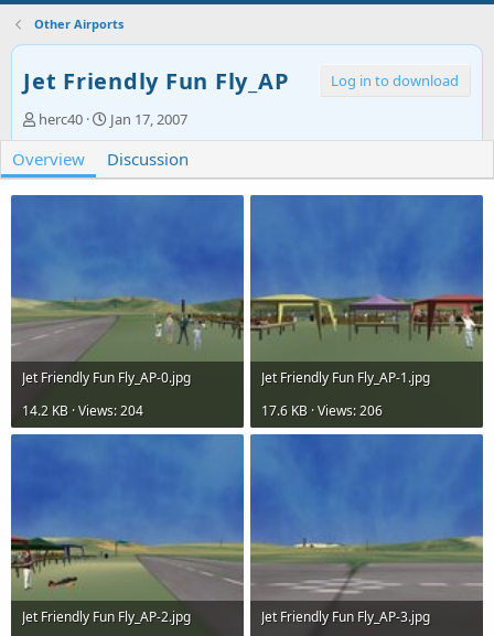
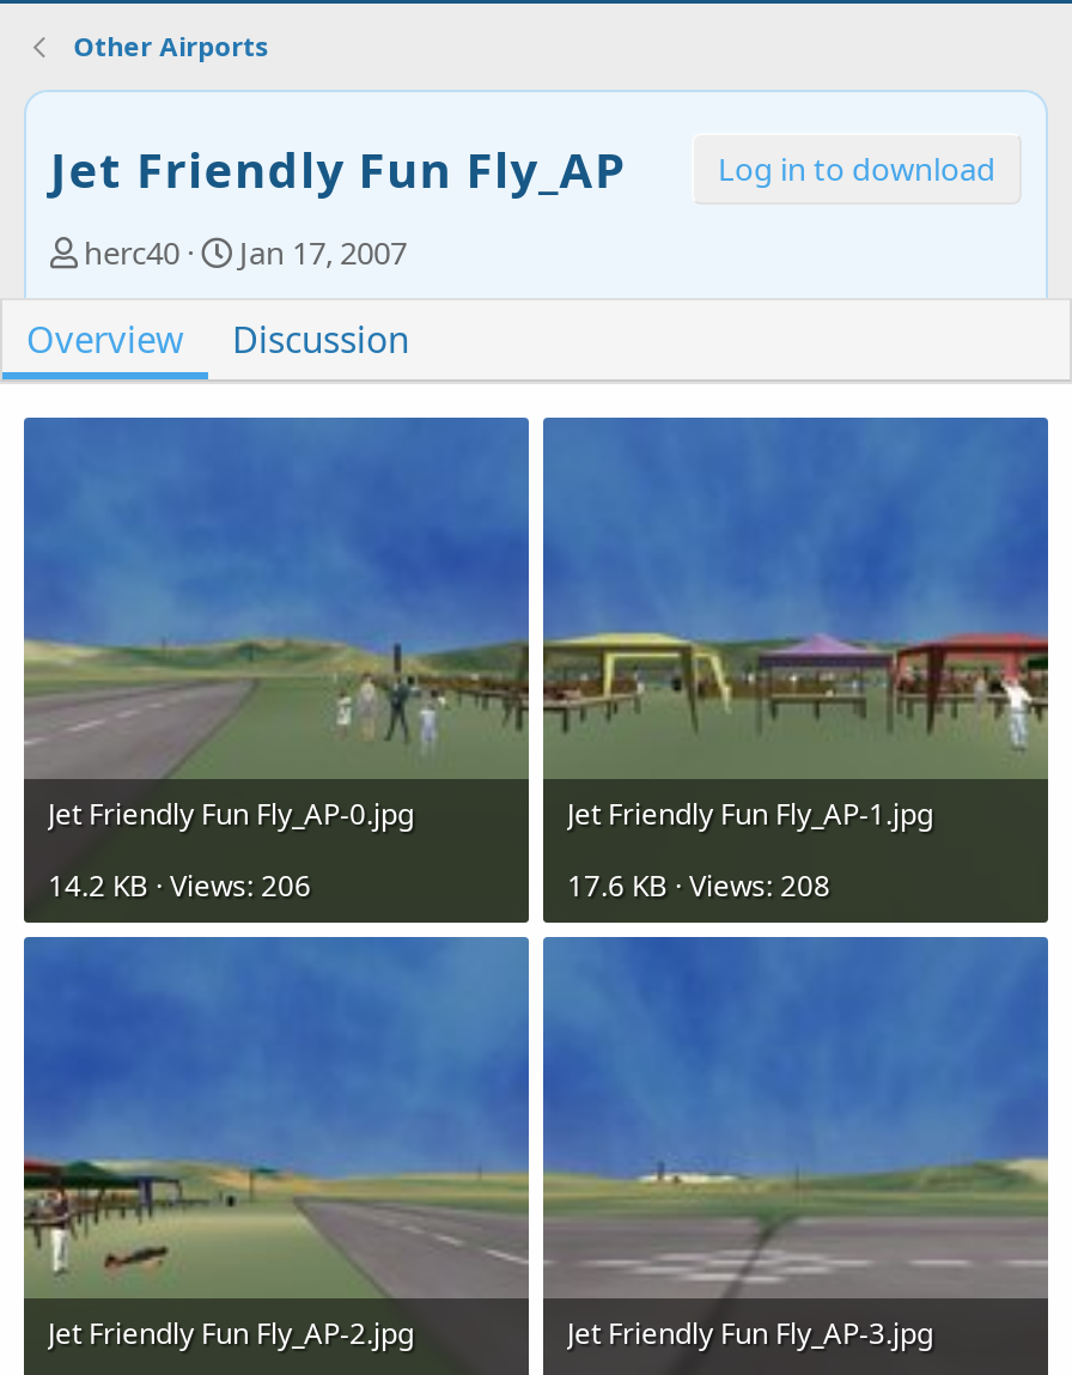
[22,401,143,420] 14.2 KB · Views: 204 -> [48,865,311,905] 14.2 KB · Views: 206
[261,401,383,420] 17.6 KB · Views: 206 -> [567,865,830,905] 17.6 KB · Views: 208

